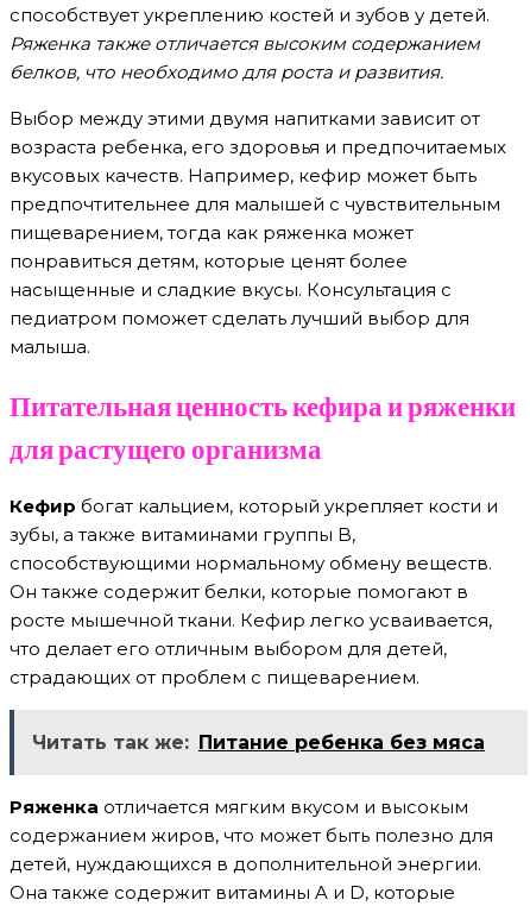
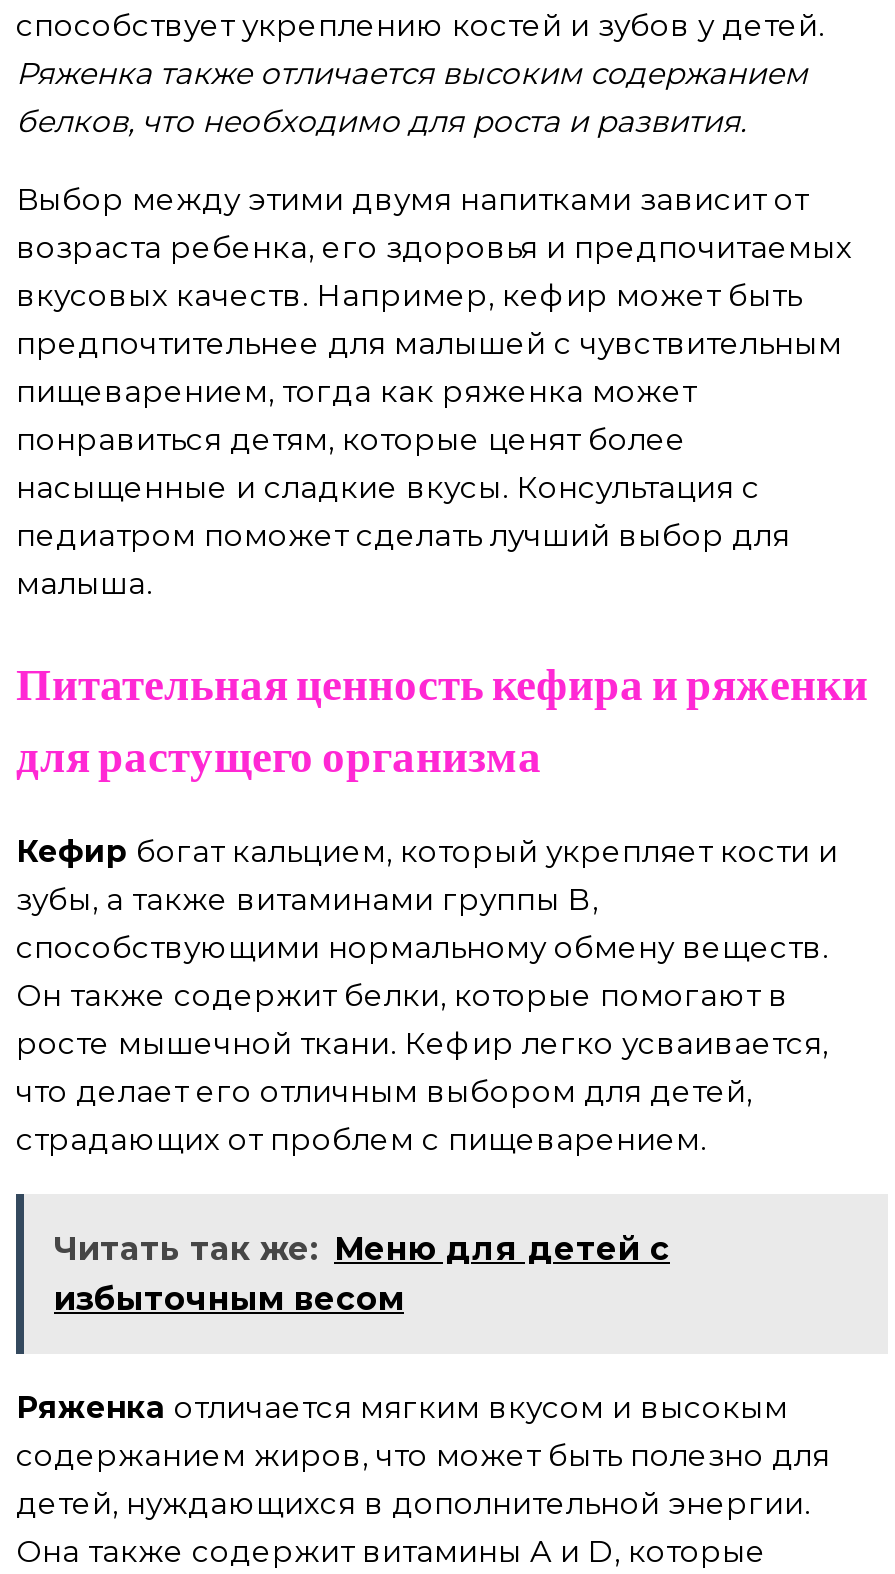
[32,731,485,753] Читать так же: Питание ребенка без мяса -> [54,1229,670,1317] Читать так же: Меню для детей с | избыточным весом

